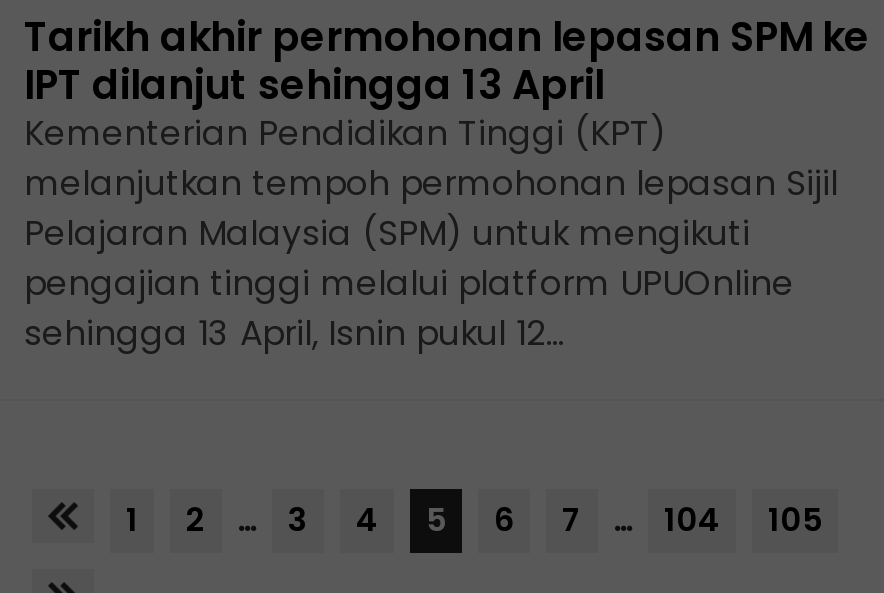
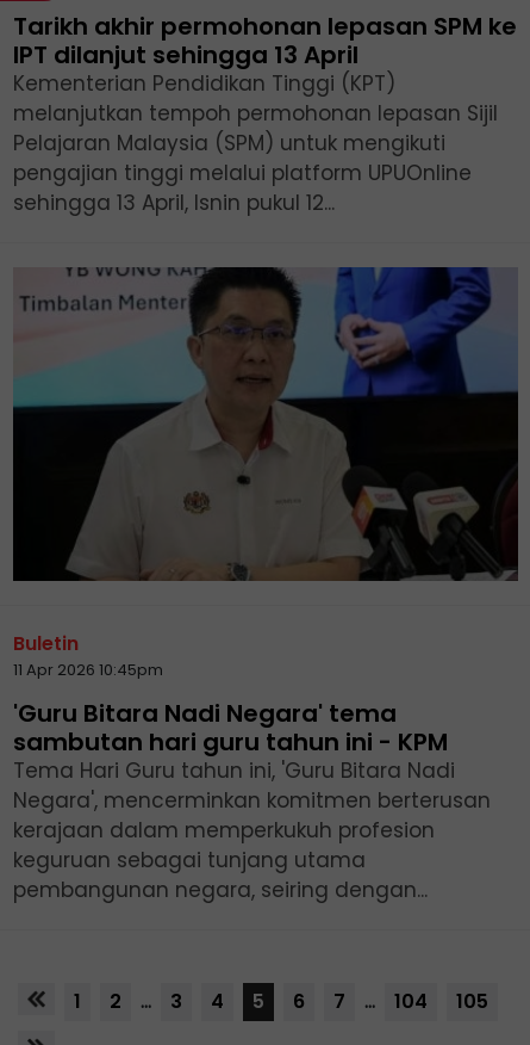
none -> [12,266,519,904] [image] | Buletin | 11 Apr 2026 10:45pm | 'Guru Bitara Nadi Negara' tema | sambutan hari guru tahun ini - KPM | Tema Hari Guru tahun ini, 'Guru Bitara Nadi | Negara', mencerminkan komitmen berterusan | kerajaan dalam memperkukuh profesion | keguruan sebagai tunjang utama | pembangunan negara, seiring dengan...

